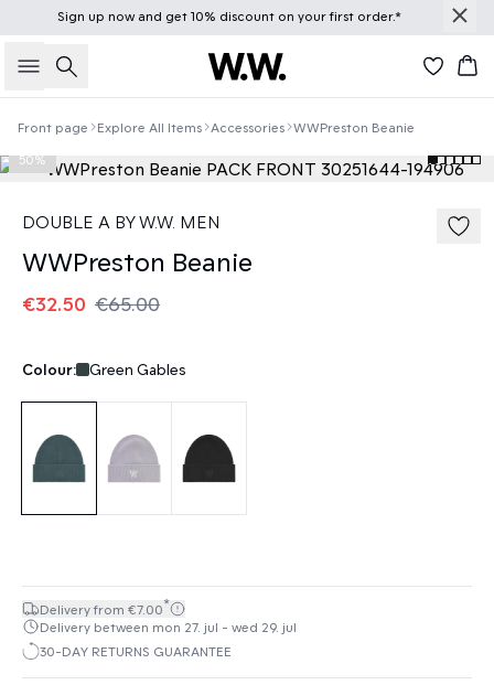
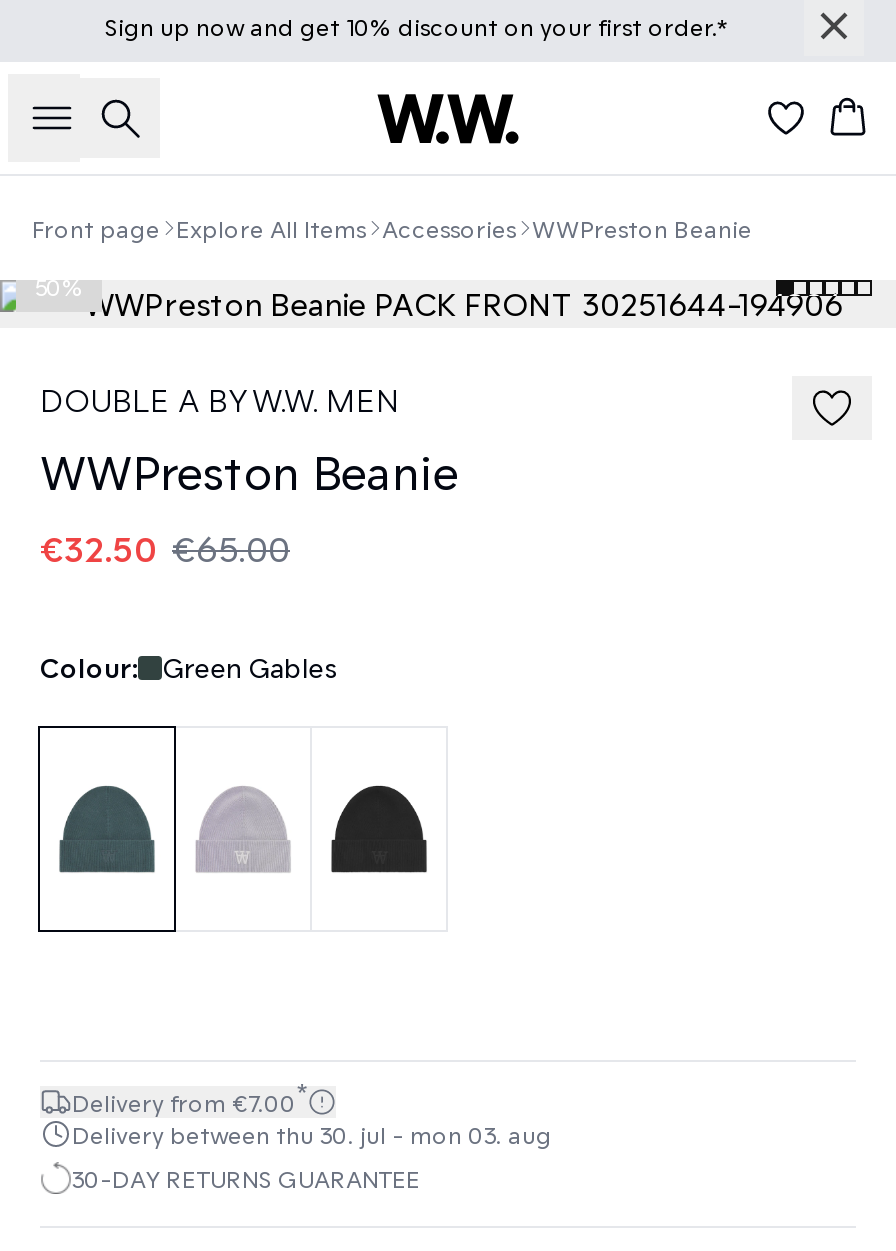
[40,618,297,634] Delivery between mon 27. jul - wed 29. jul -> [72,1119,552,1147] Delivery between thu 30. jul - mon 03. aug

